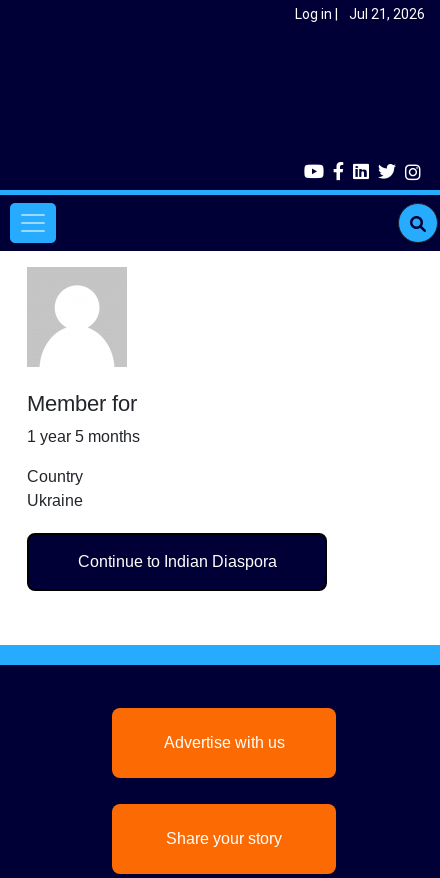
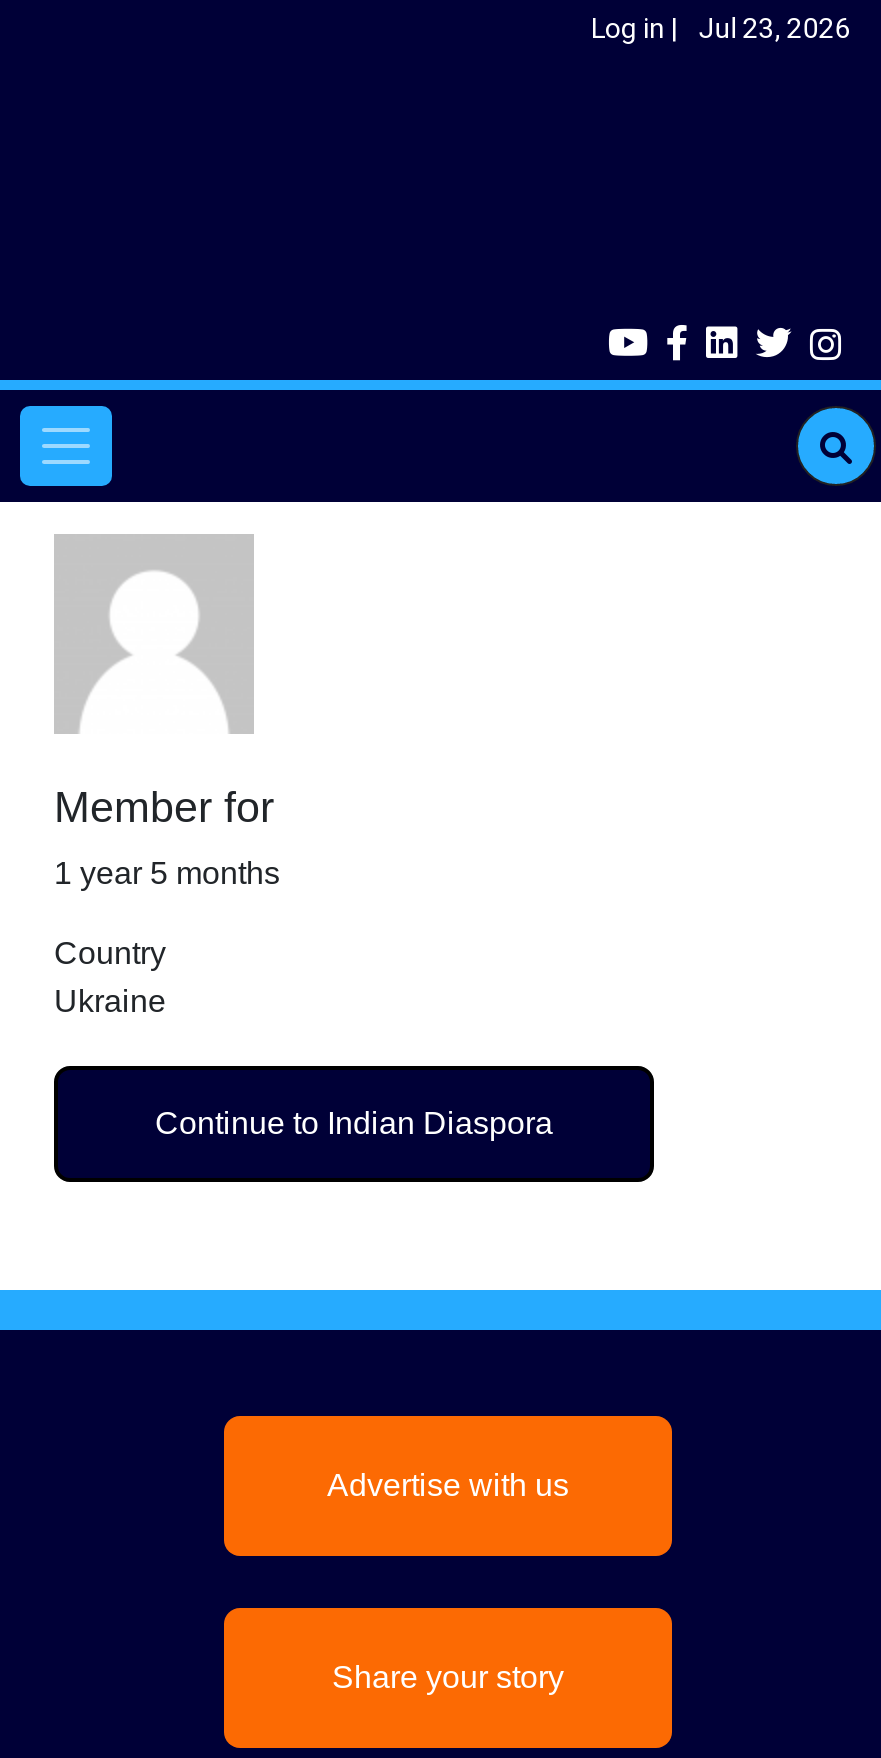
[295,6,425,22] Log in Jul 21, 2026 -> [591,13,850,45] Log in Jul 23, 2026

